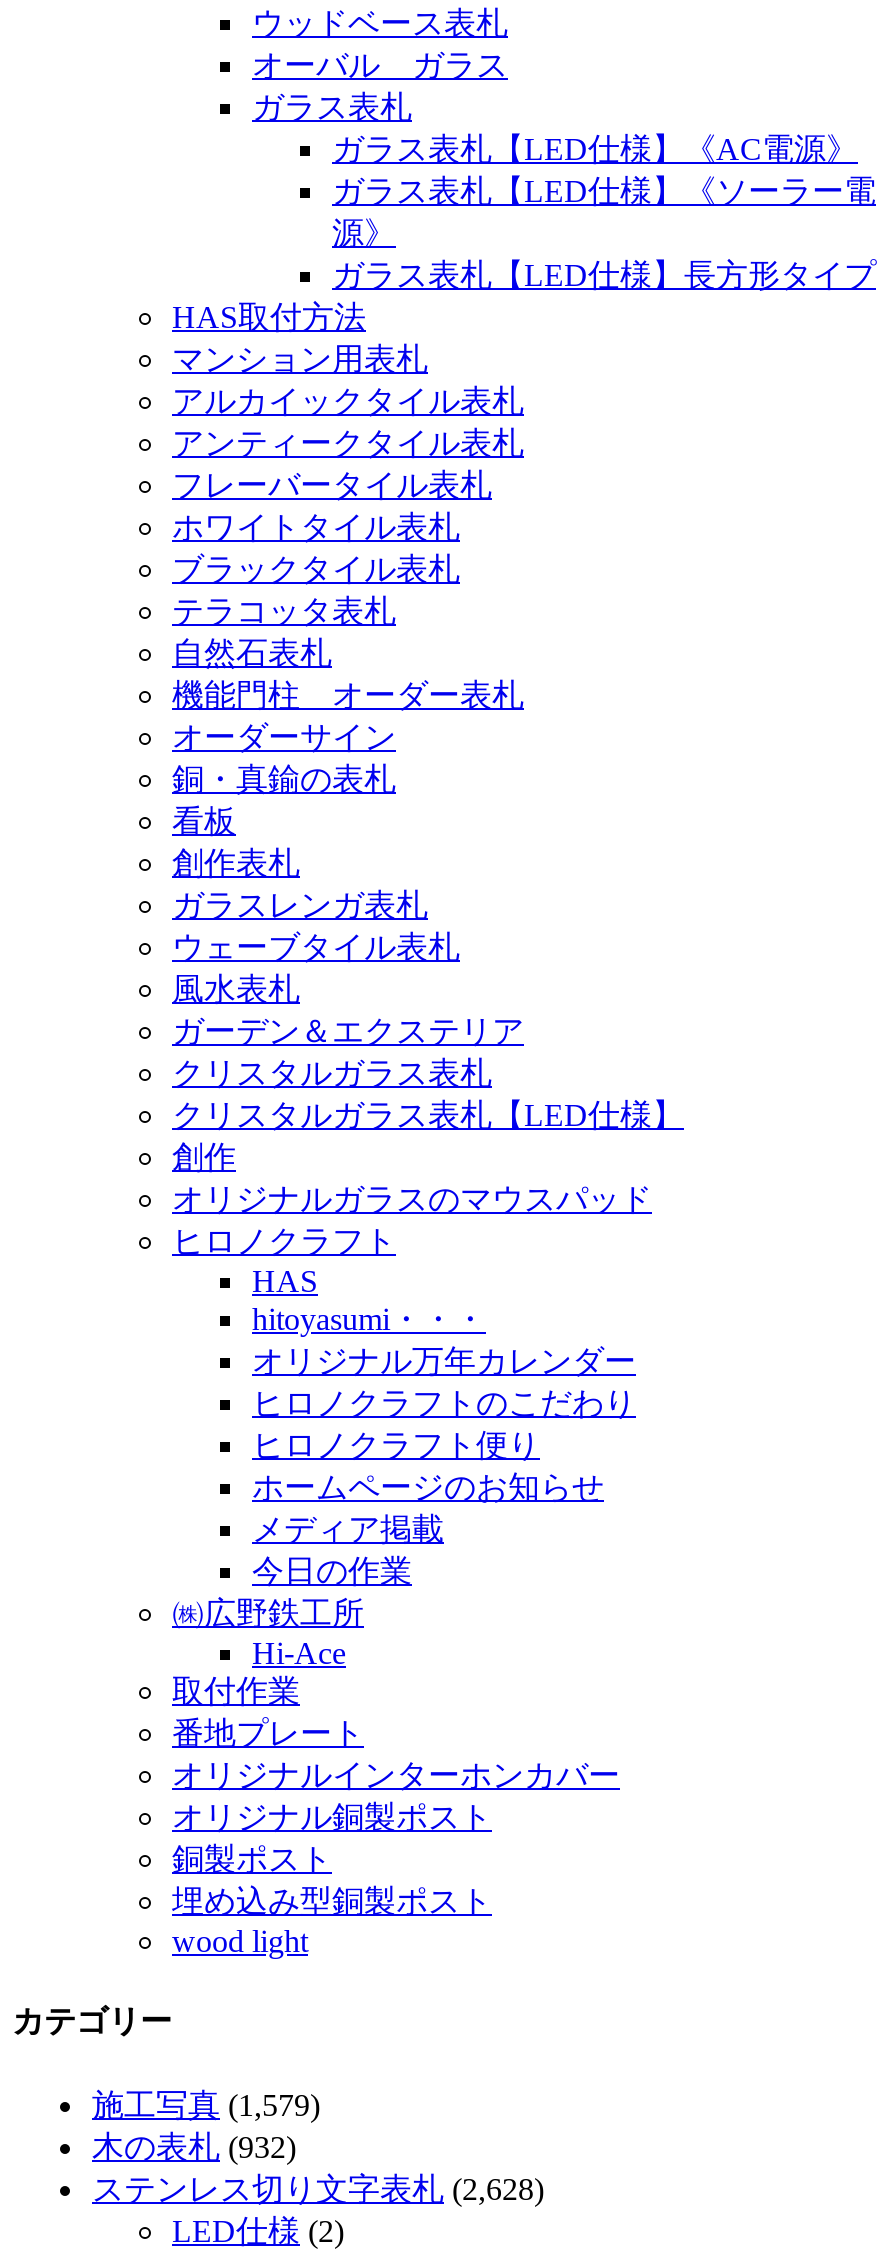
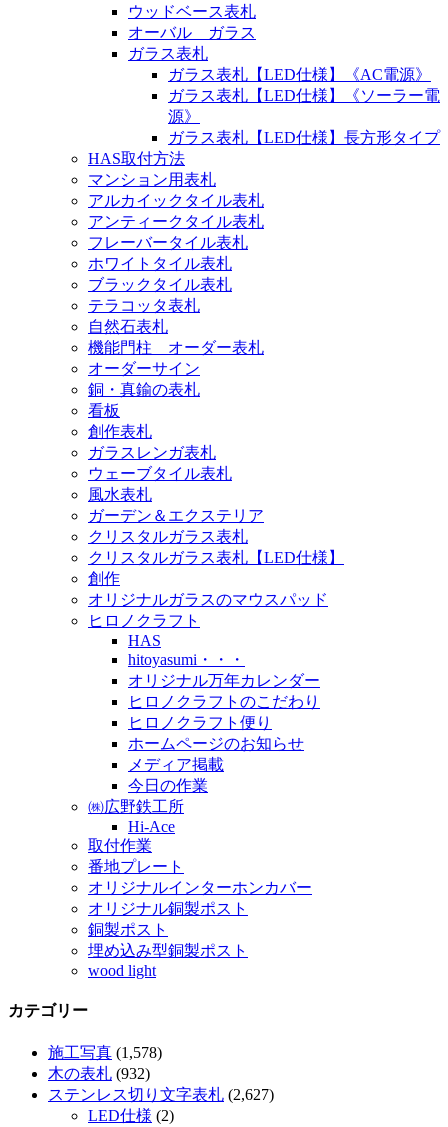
[92,2088,320,2122] 施工写真(1,579) -> [48,1044,162,1061] 施工写真(1,578)
[92,2172,544,2206] ステンレス切り文字表札(2,628) -> [48,1086,274,1103] ステンレス切り文字表札(2,627)

